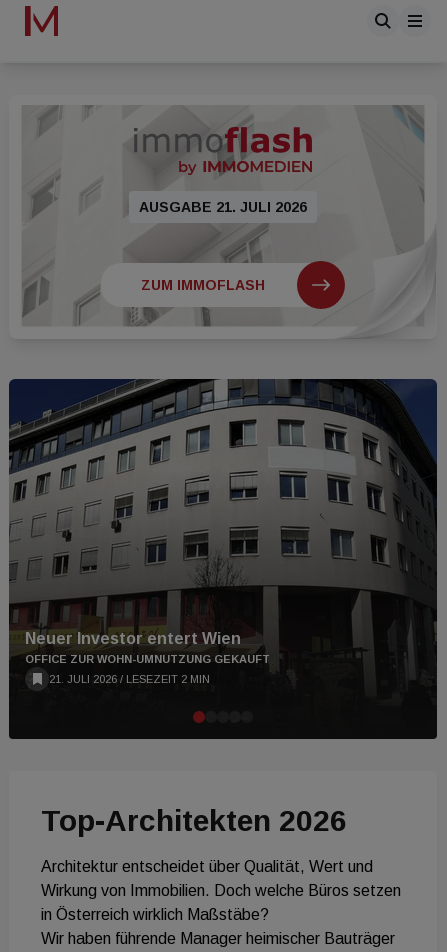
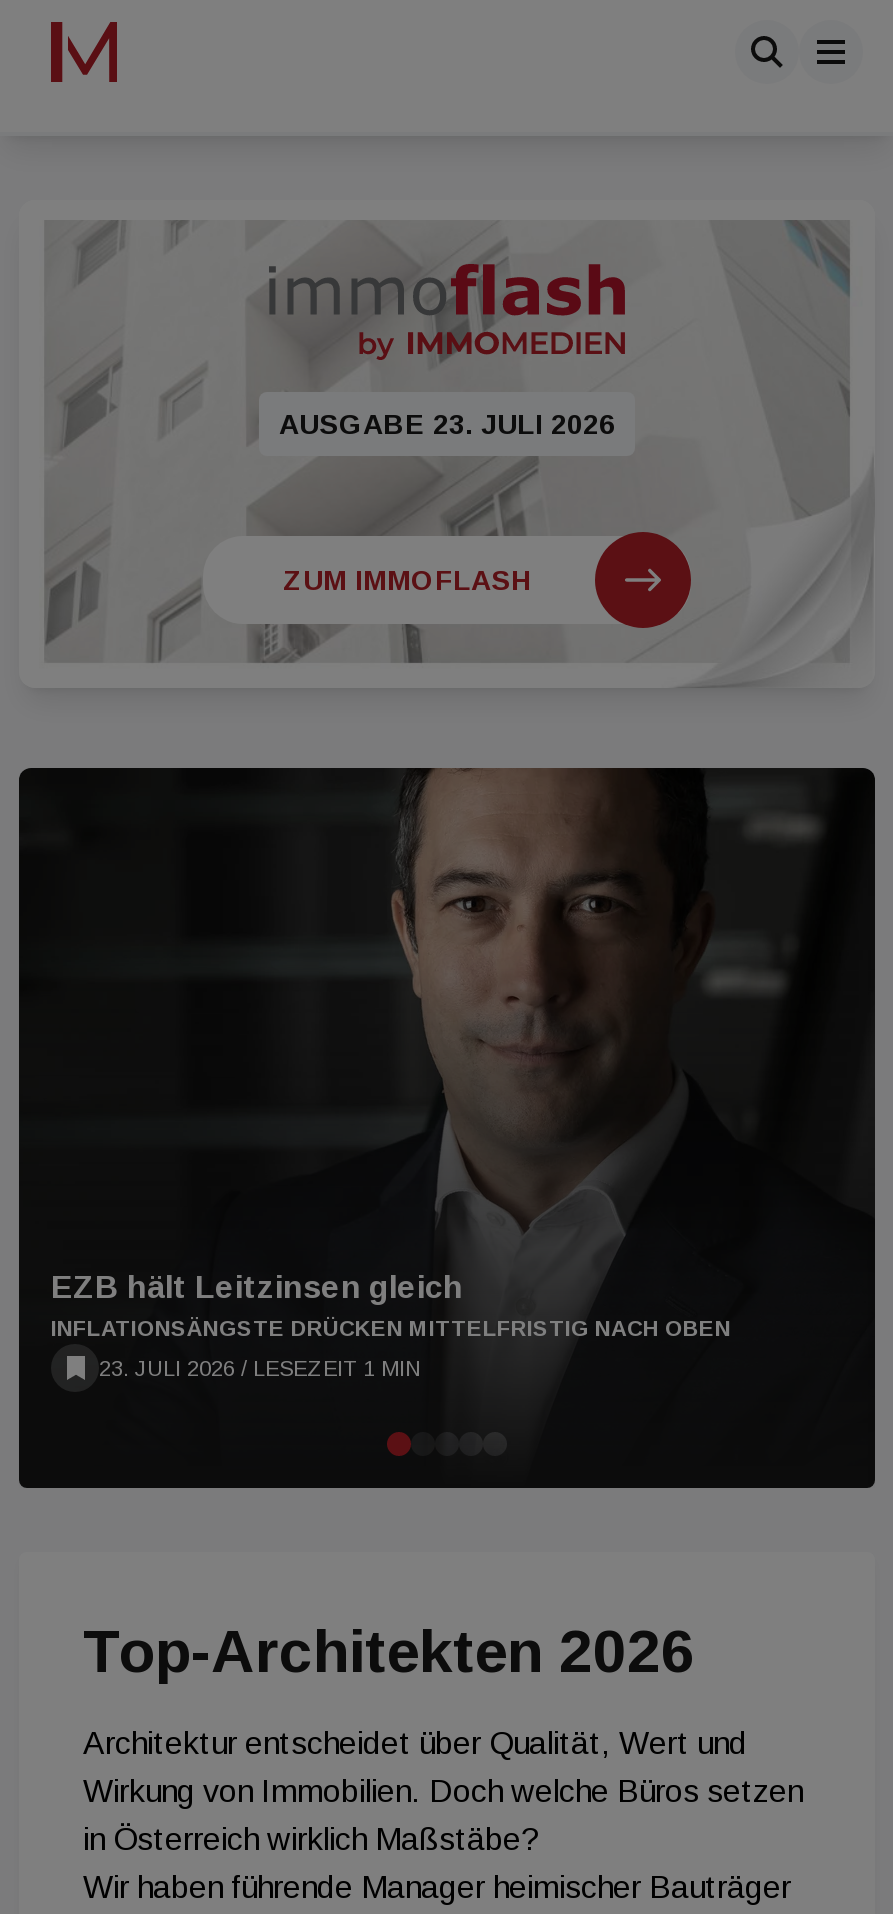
[139,199,307,215] AUSGABE 21. JULI 2026 -> [279,408,615,440] AUSGABE 23. JULI 2026
[9,378,438,704] [image] | Neuer Investor entert Wien | OFFICE ZUR WOHN-UMNUTZUNG GEKAUFT -> [17,766,877,1418] [image] | EZB hält Leitzinsen gleich | INFLATIONSÄNGSTE DRÜCKEN MITTELFRISTIG NACH OBEN
[49,673,210,685] 21. JULI 2026 / LESEZEIT 2 MIN -> [99,1356,421,1380] 23. JULI 2026 / LESEZEIT 1 MIN

